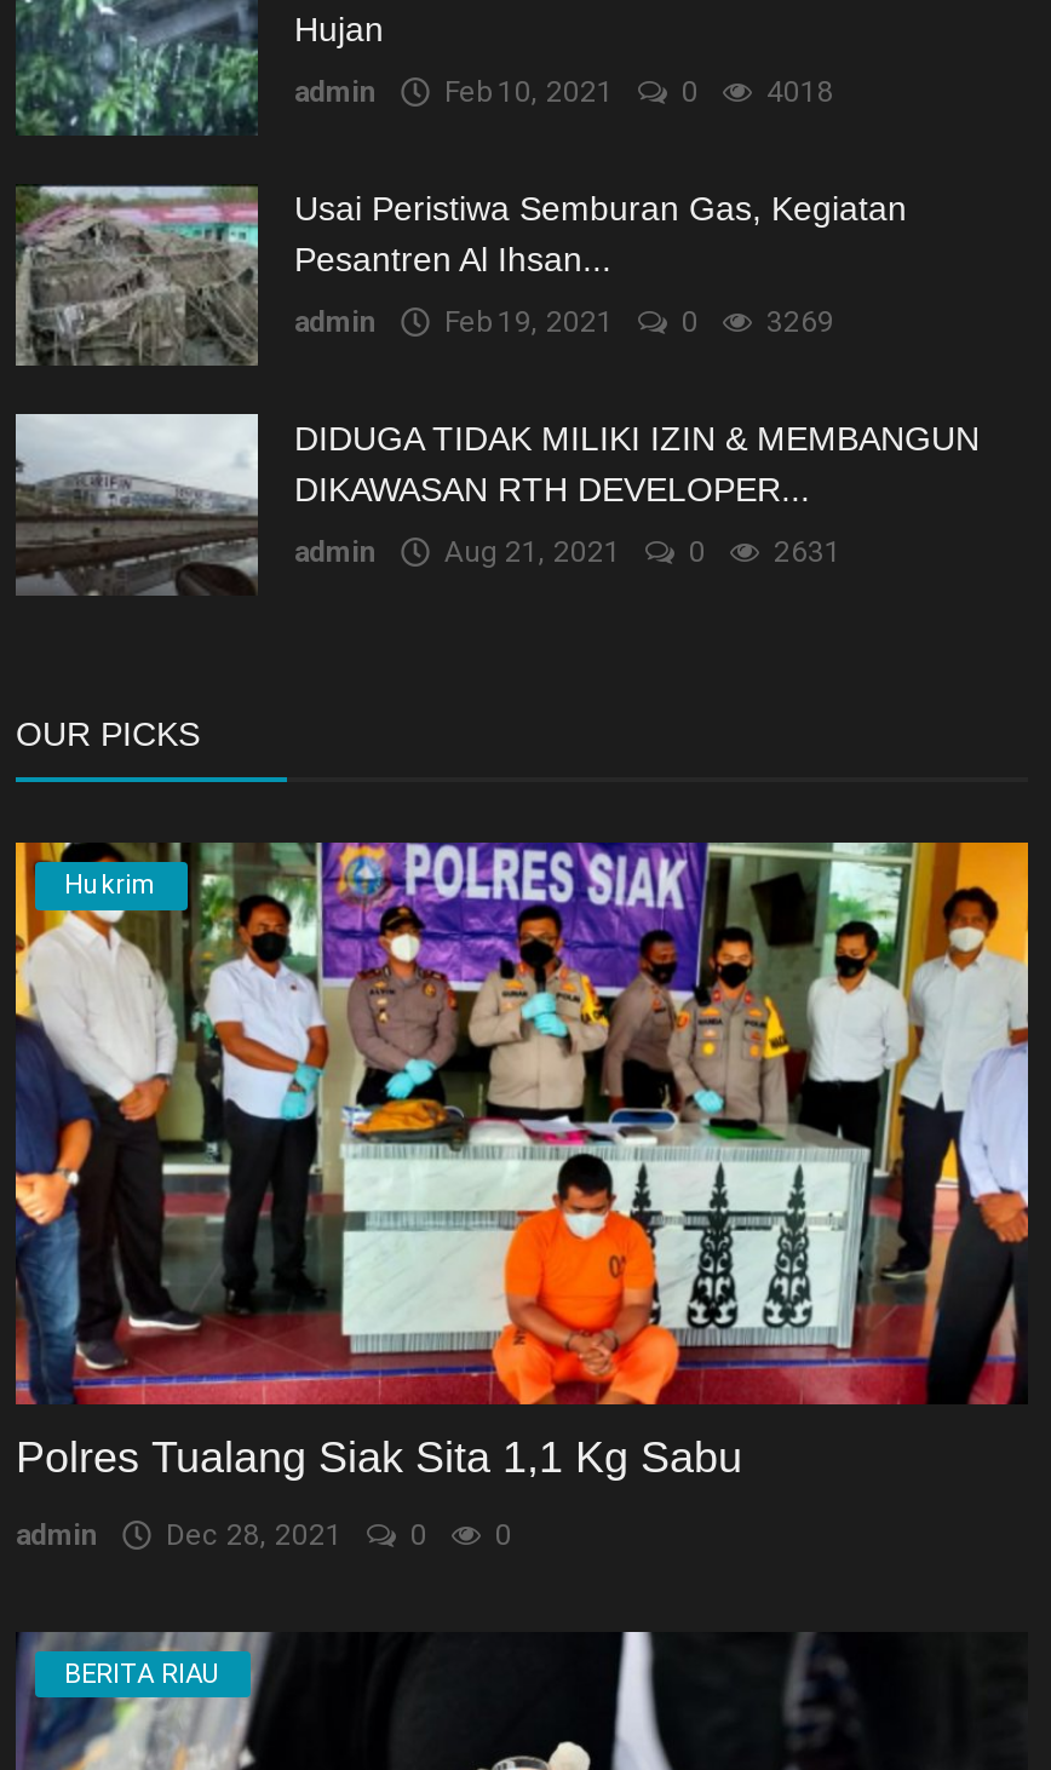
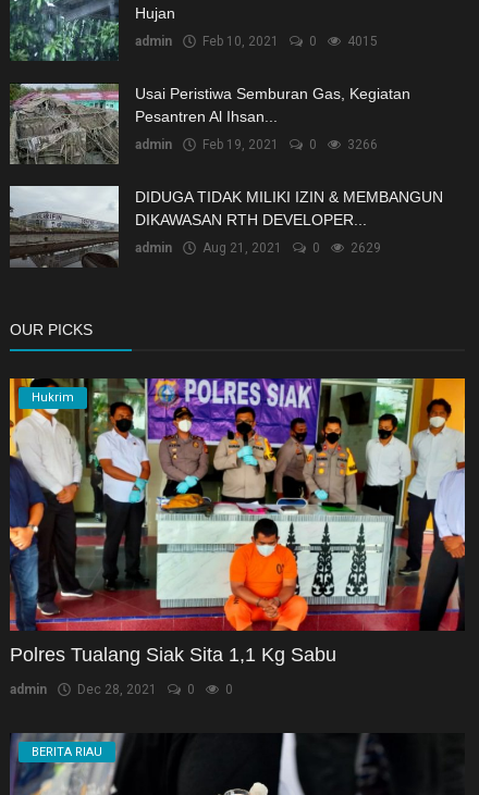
[294,76,834,110] admin Feb 10, 2021 0 4018 -> [135,34,378,49] admin Feb 10, 2021 0 4015
[294,306,834,340] admin Feb 19, 2021 0 3269 -> [135,137,378,153] admin Feb 19, 2021 0 3266
[294,536,842,570] admin Aug 21, 2021 0 2631 -> [135,241,381,256] admin Aug 21, 2021 0 2629

